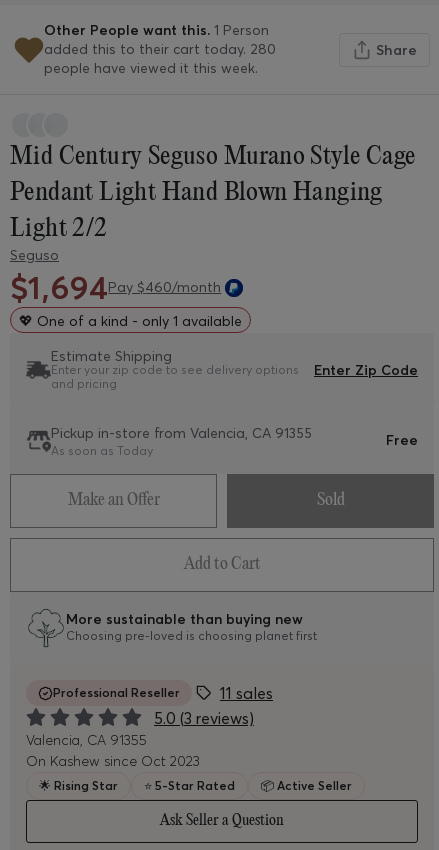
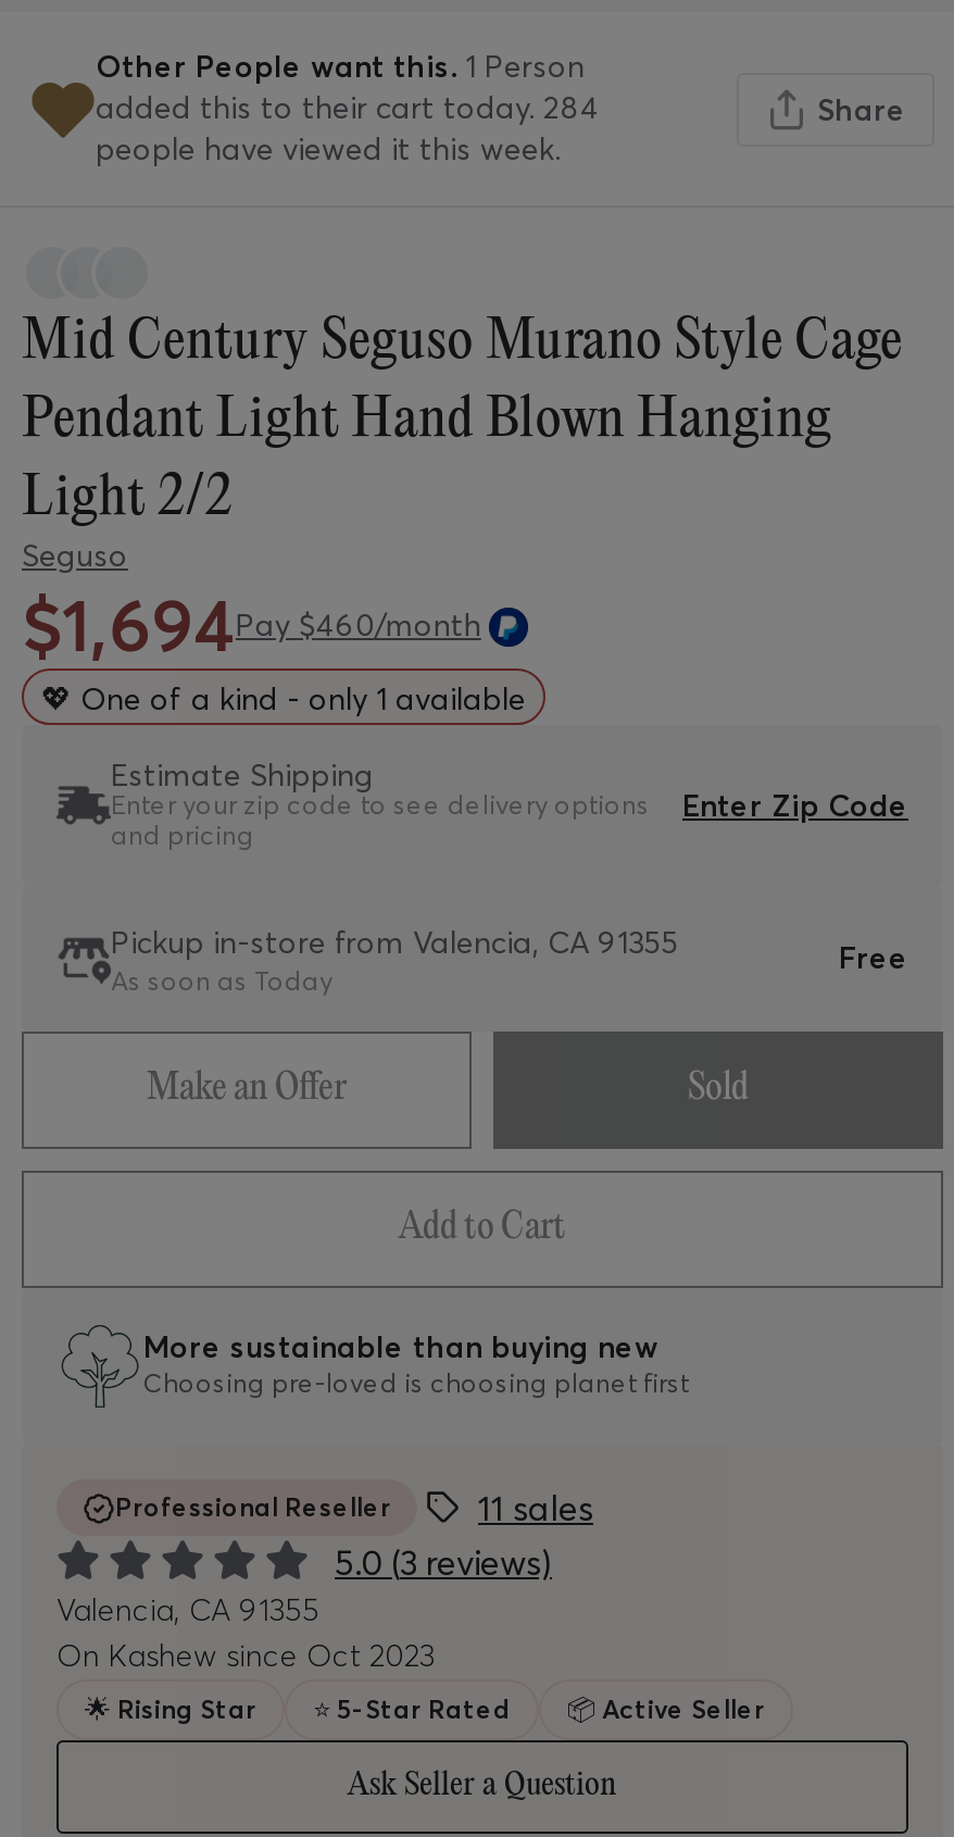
[44,40,276,58] added this to their cart today. 280 -> [96,89,600,128] added this to their cart today. 284

